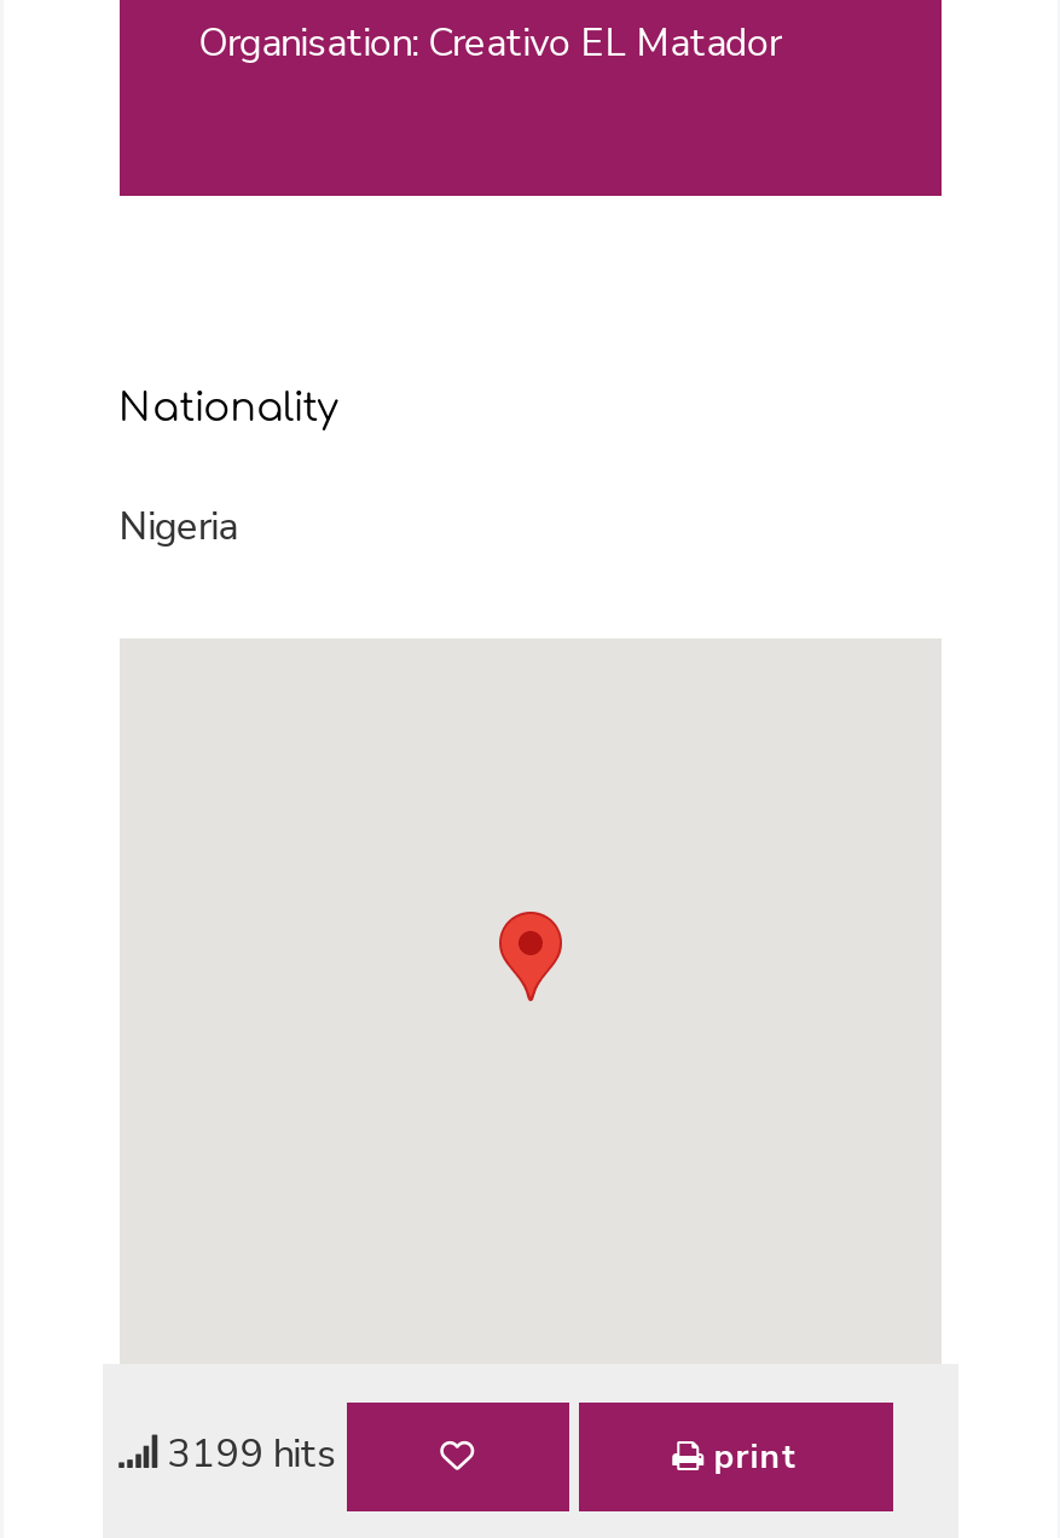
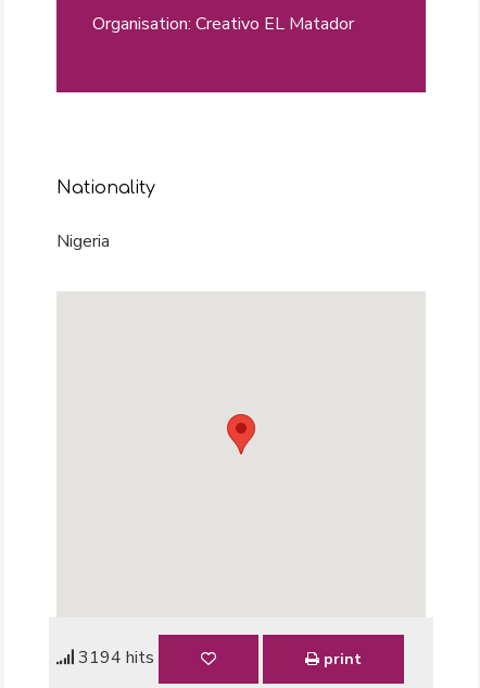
[157,1427,346,1480] 3199 hits -> [73,646,158,670] 3194 hits

